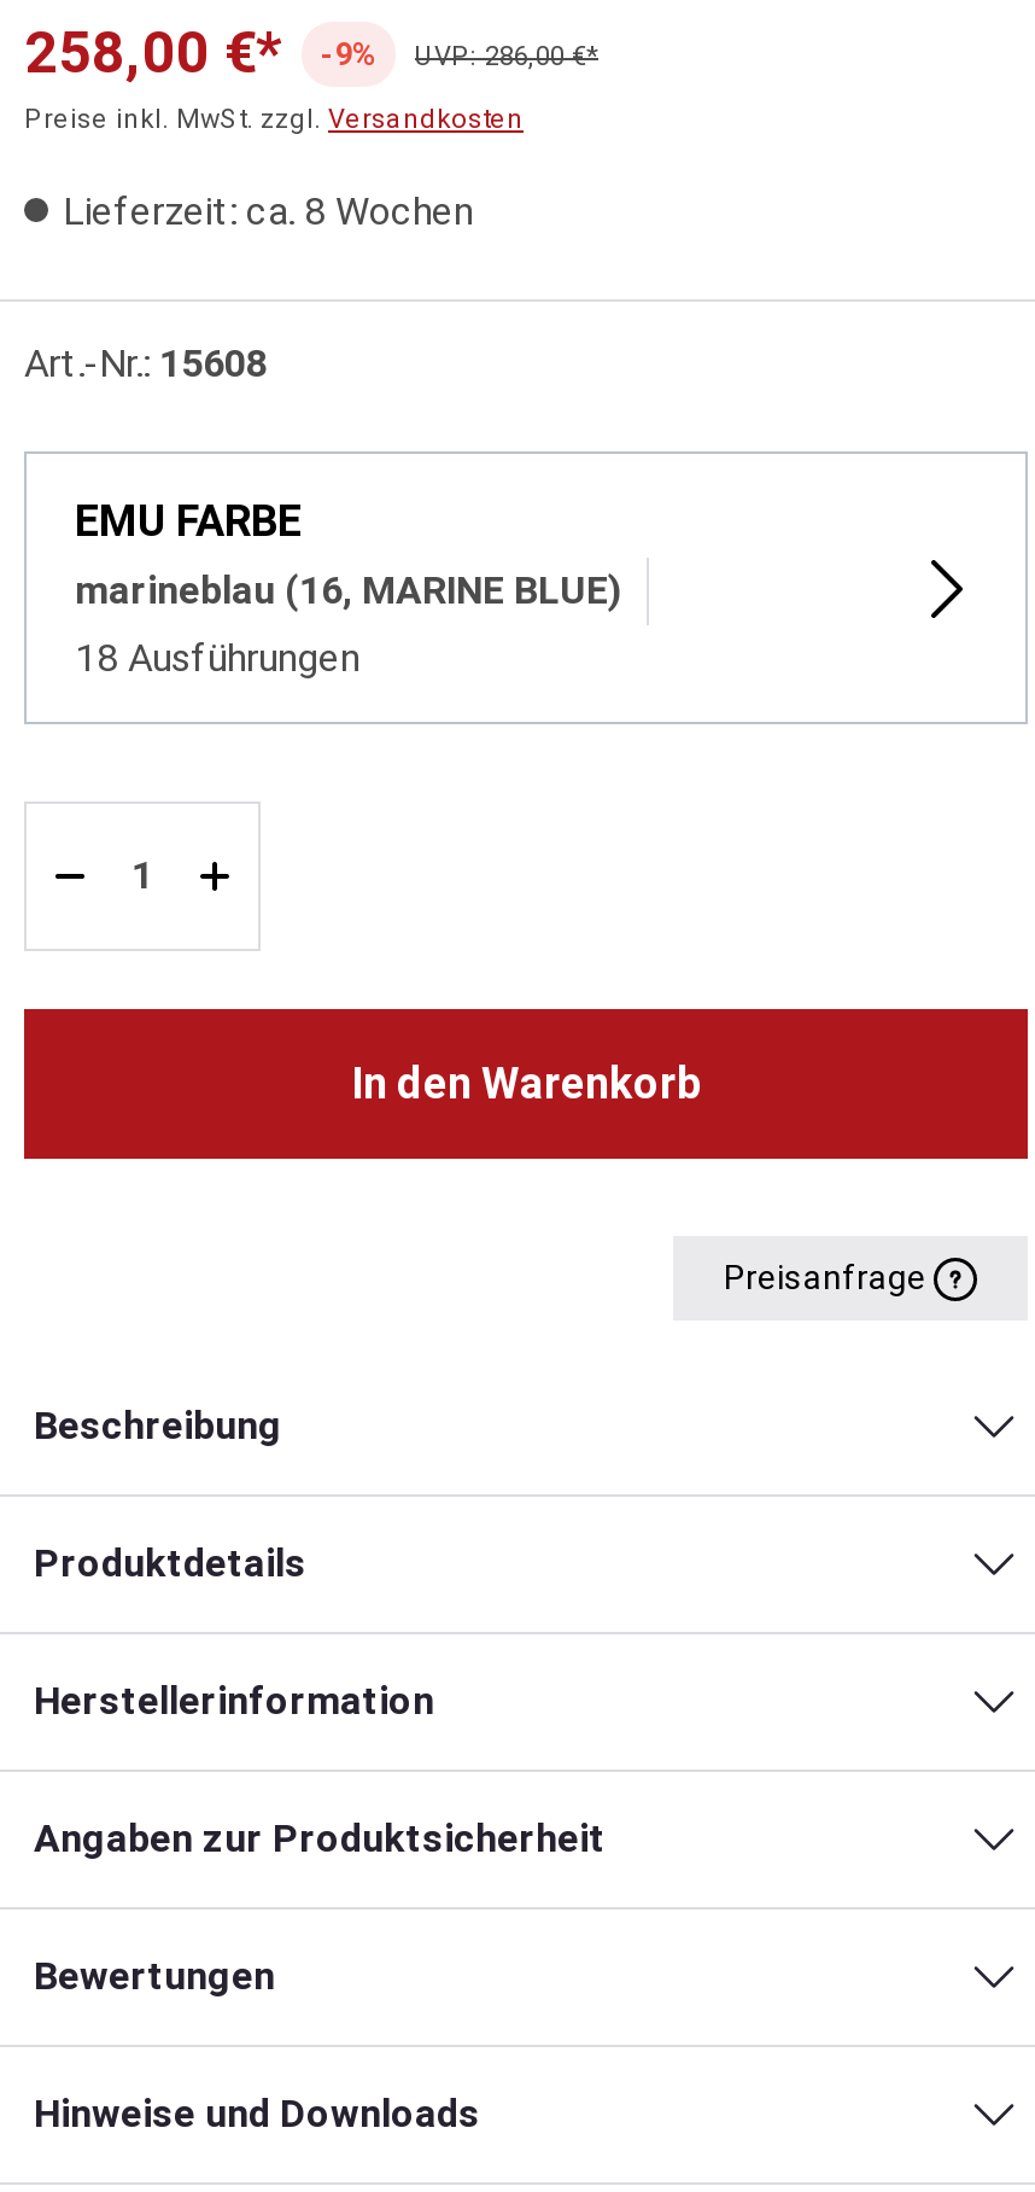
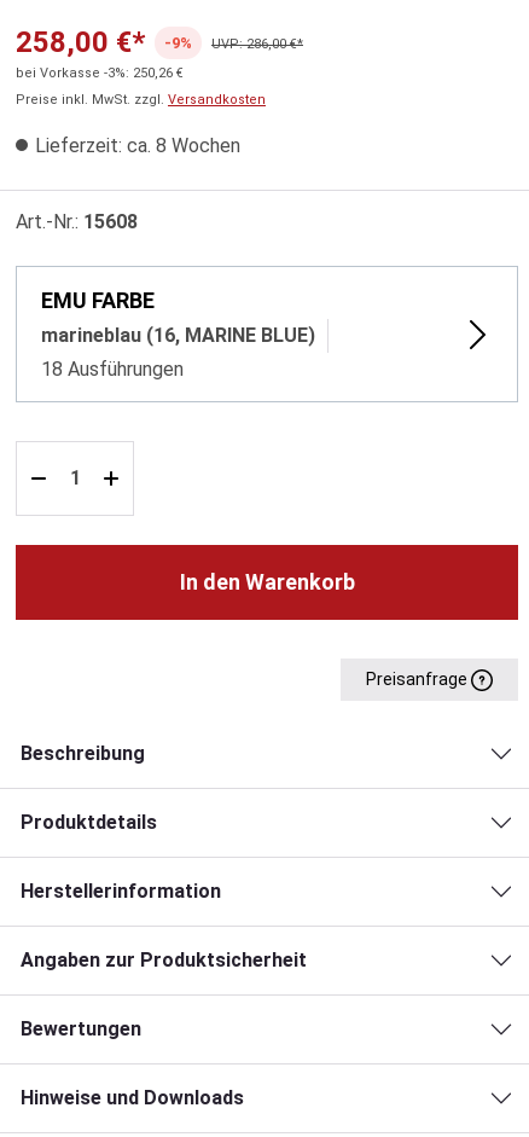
none -> [16,65,184,81] bei Vorkasse -3%: 250,26 €

